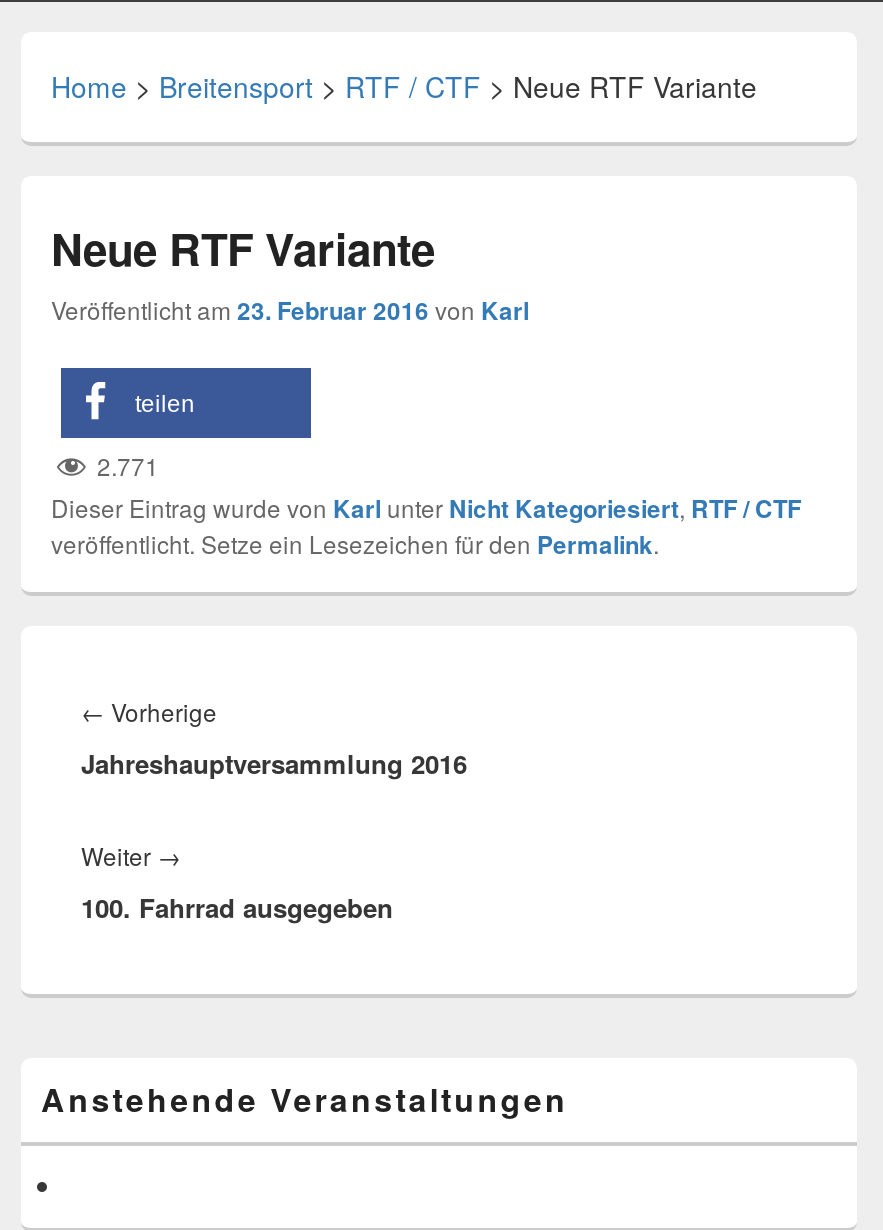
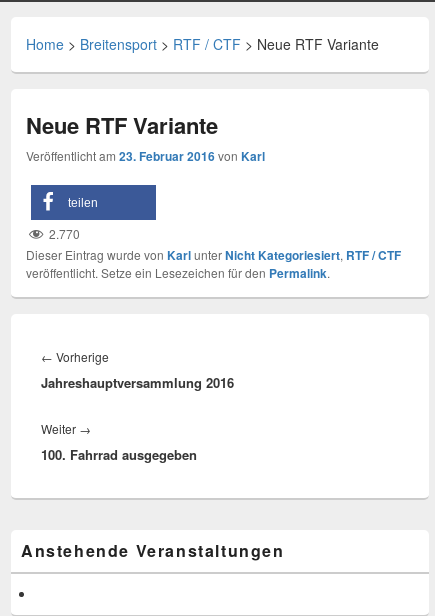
[97,448,159,482] 2.771 -> [49,225,80,242] 2.770

